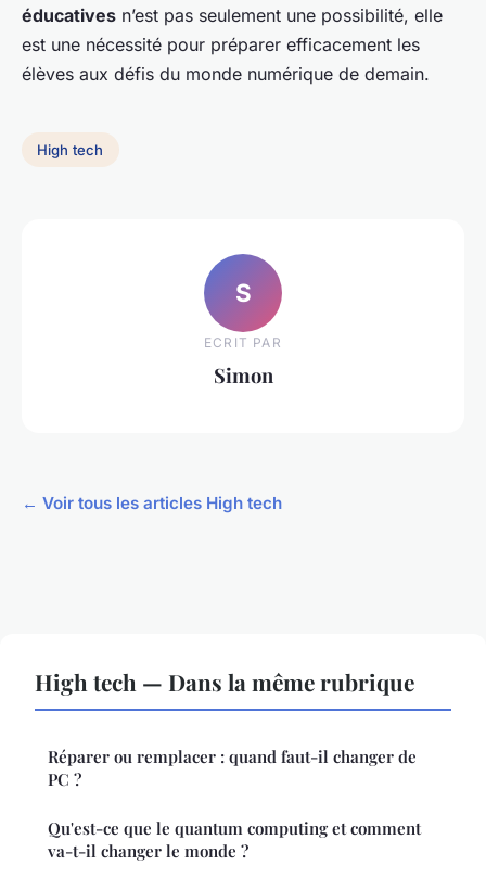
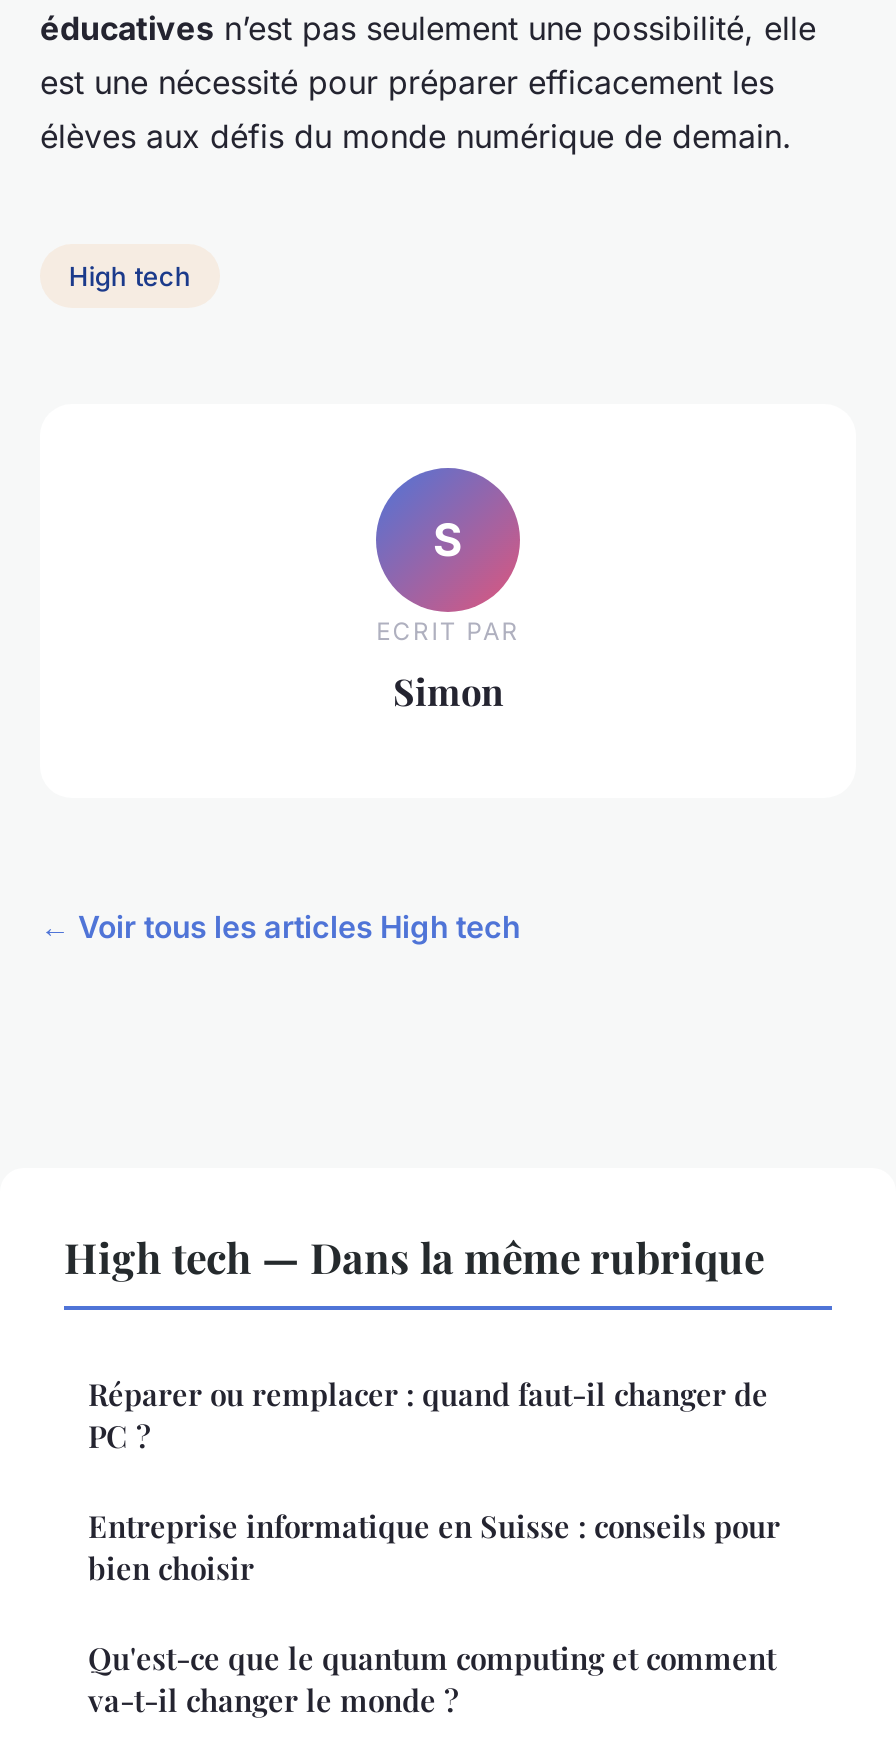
none -> [88,1507,780,1589] Entreprise informatique en Suisse : conseils pour | bien choisir

